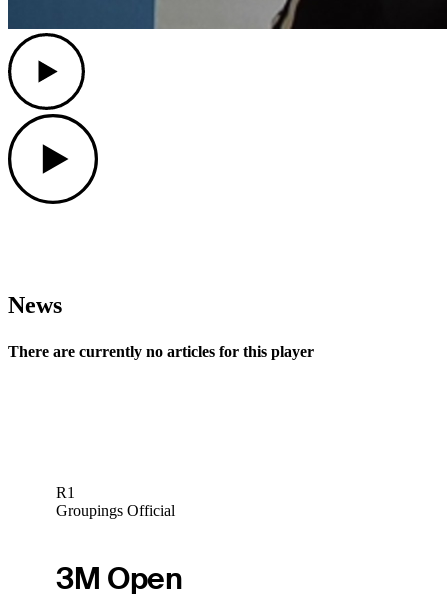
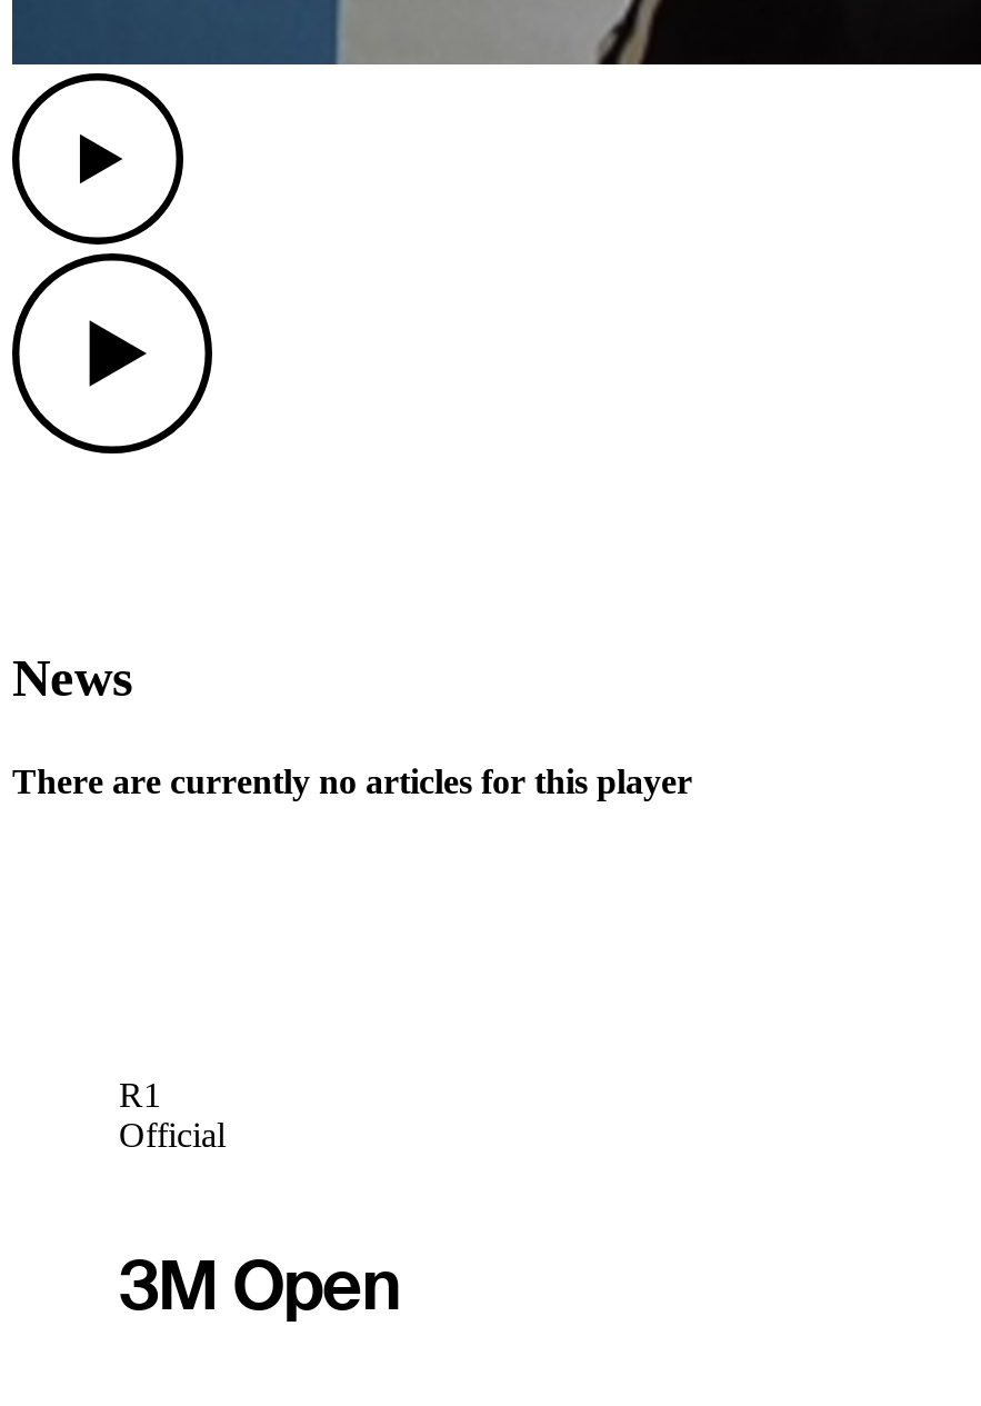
[56,502,175,519] Groupings Official -> [119,1116,226,1154] Official

